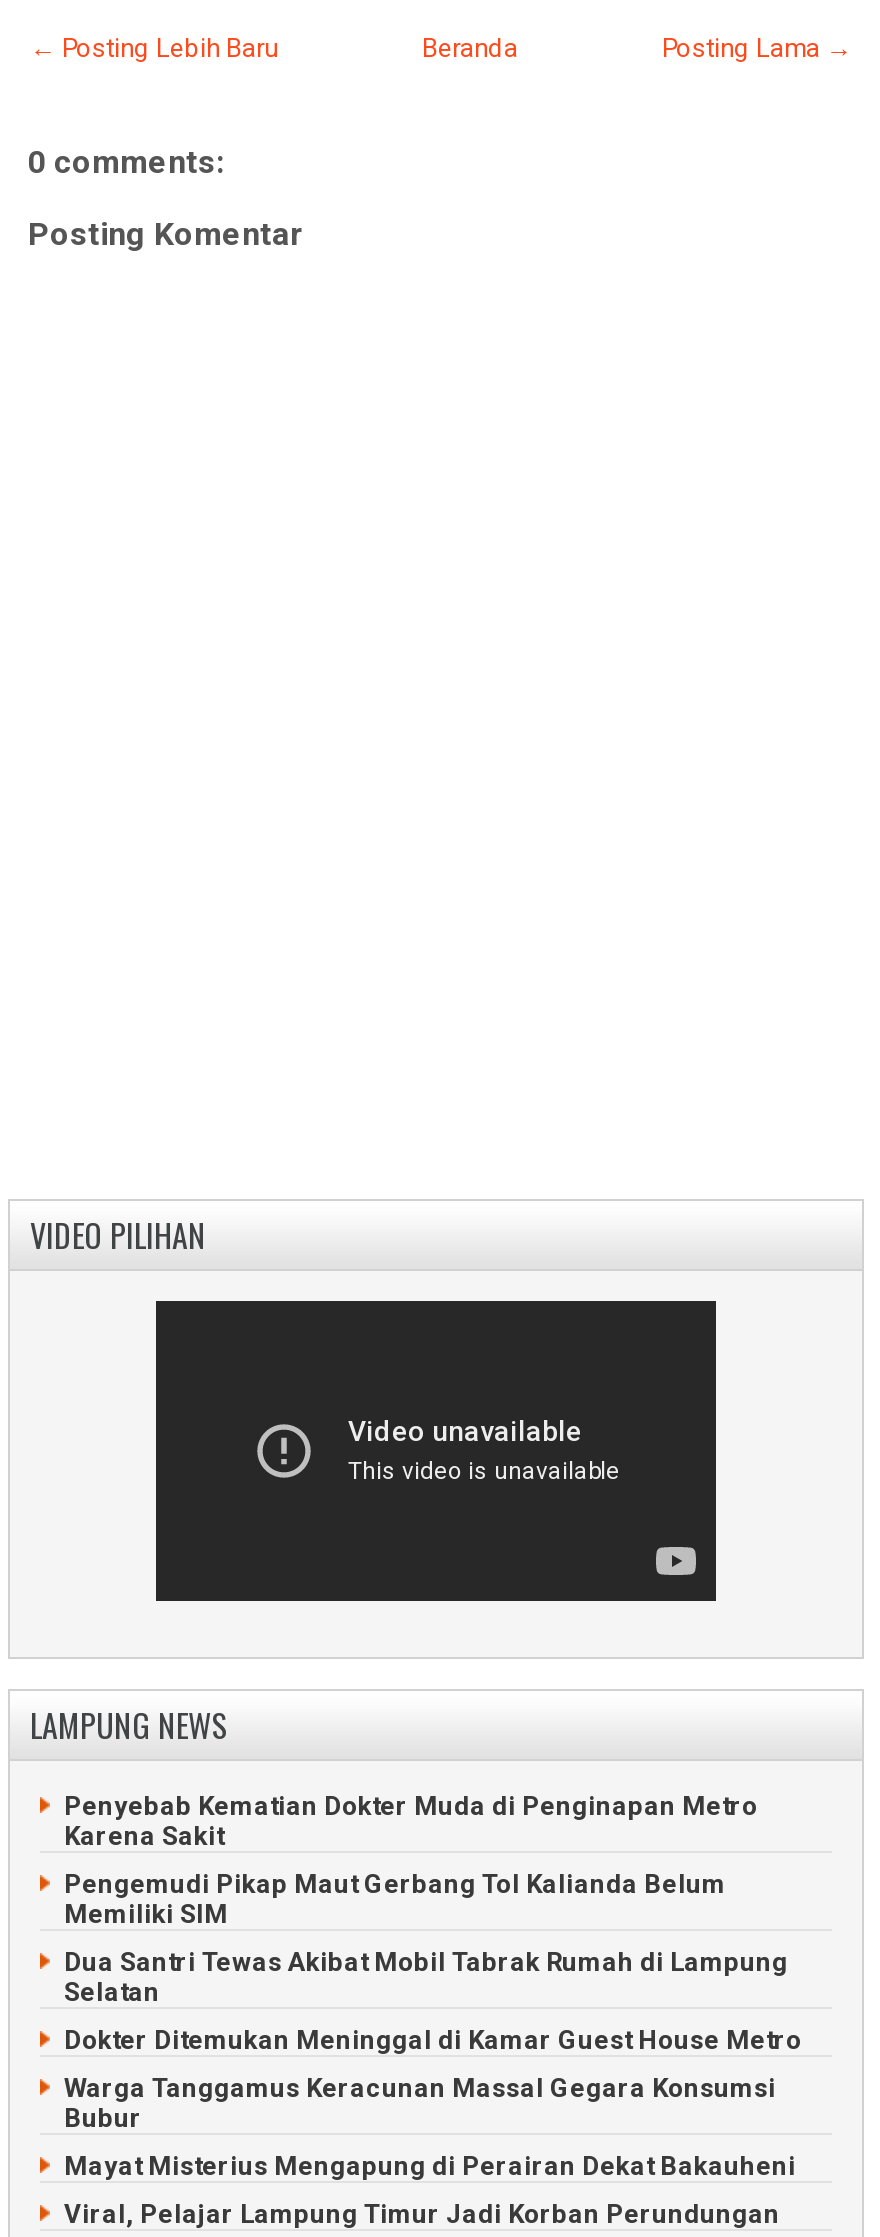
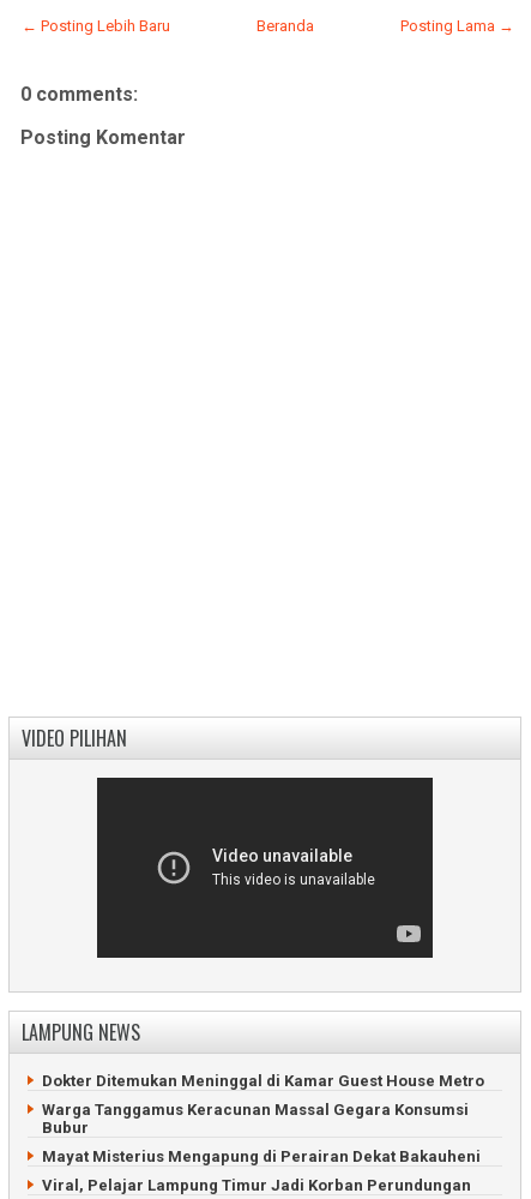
[64,1790,788,2006] Penyebab Kematian Dokter Muda di Penginapan Metro | Karena Sakit | Pengemudi Pikap Maut Gerbang Tol Kalianda Belum | Memiliki SIM | Dua Santri Tewas Akibat Mobil Tabrak Rumah di Lampung | Selatan -> none

